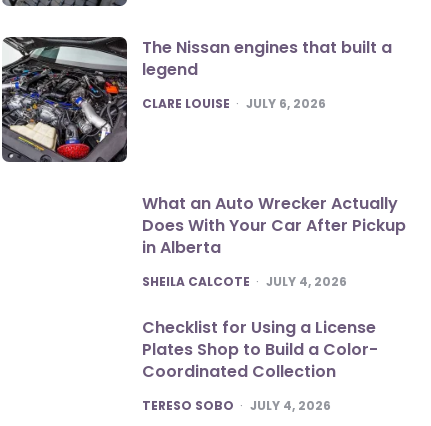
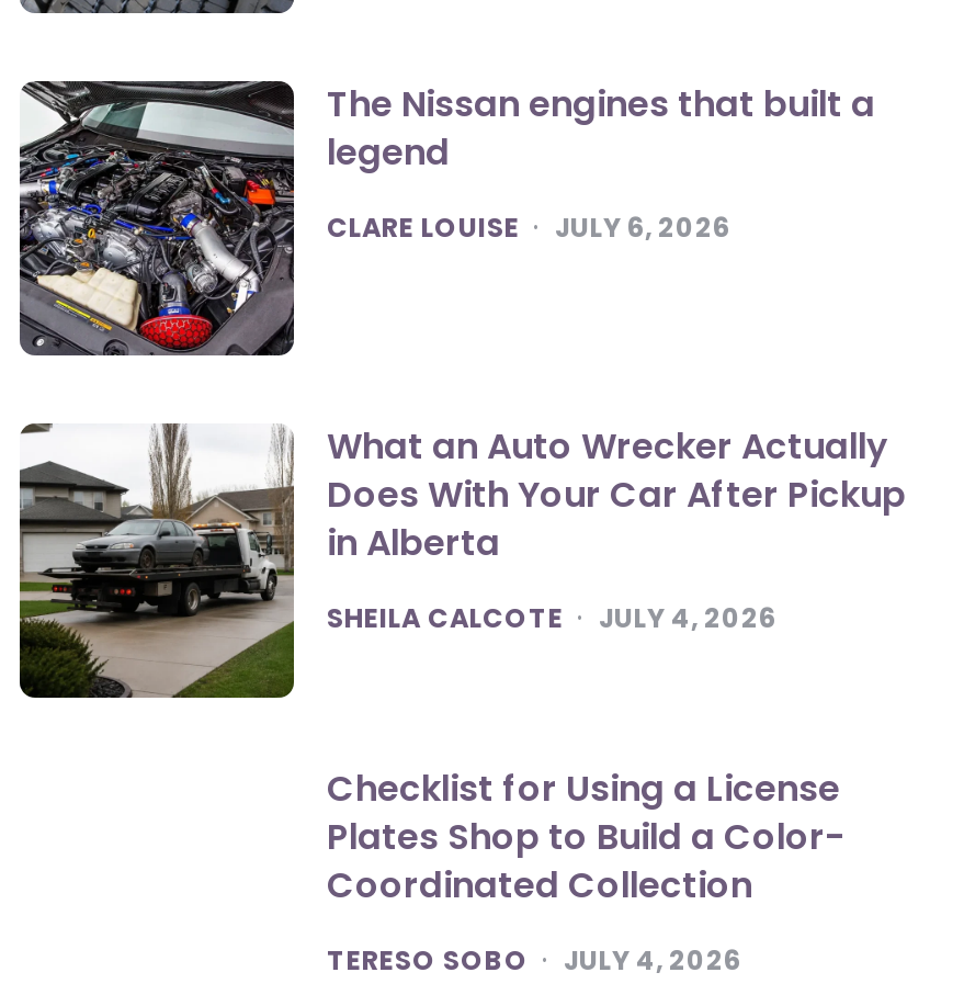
none -> [18,421,296,700] [image]

